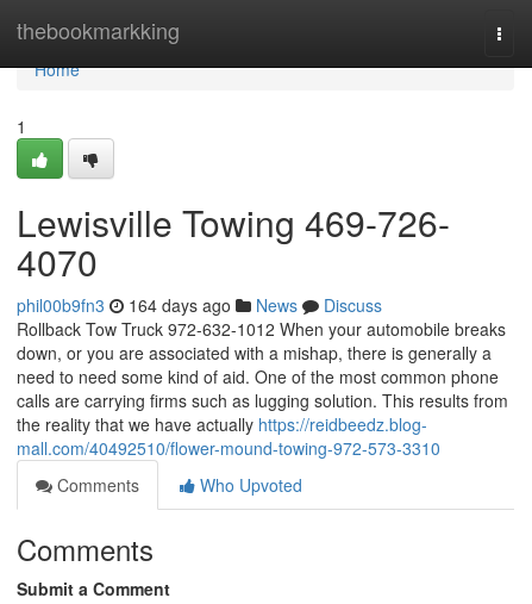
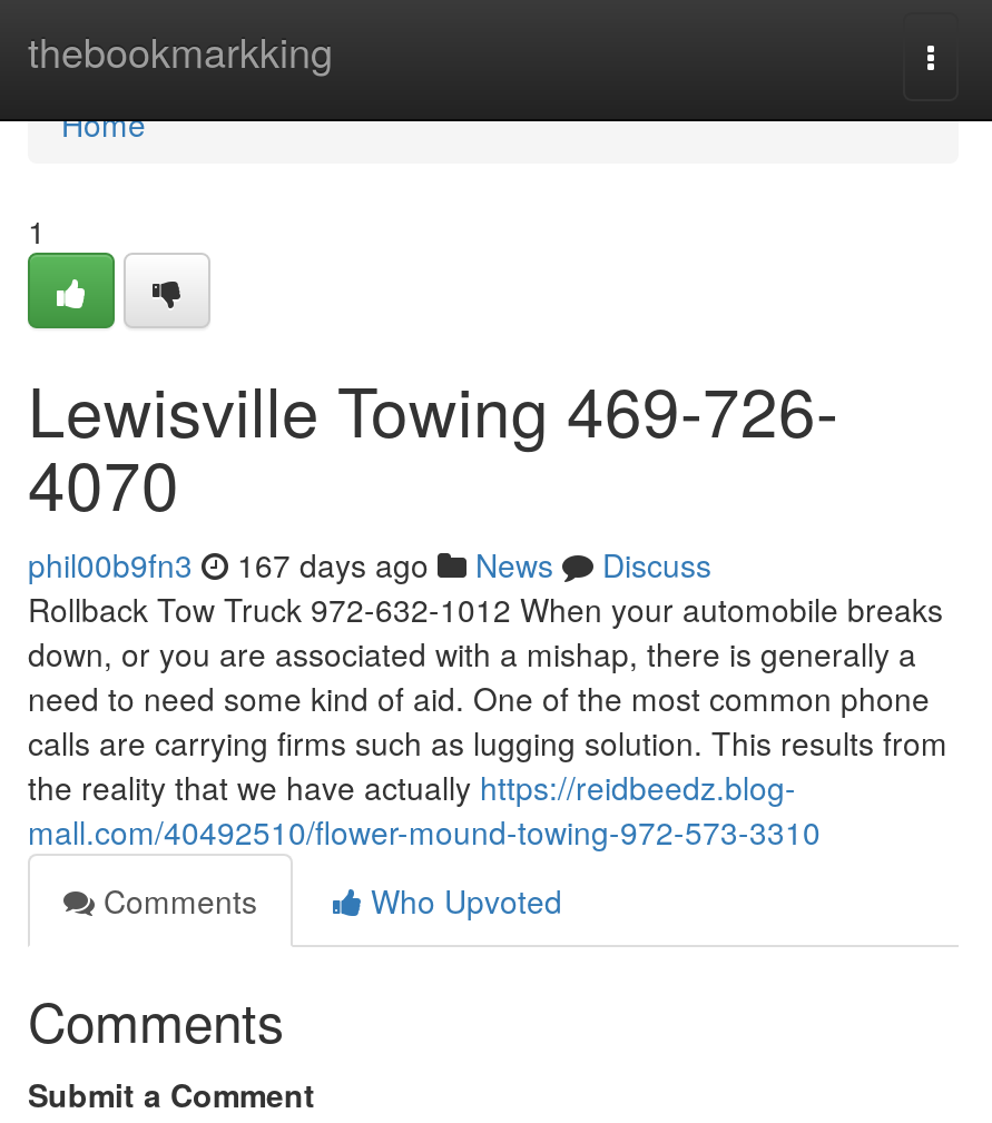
[129,293,231,317] 164 days ago -> [237,542,429,587] 167 days ago

